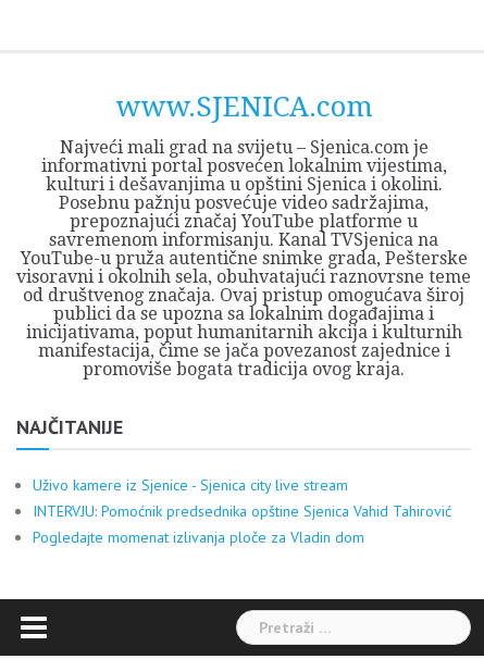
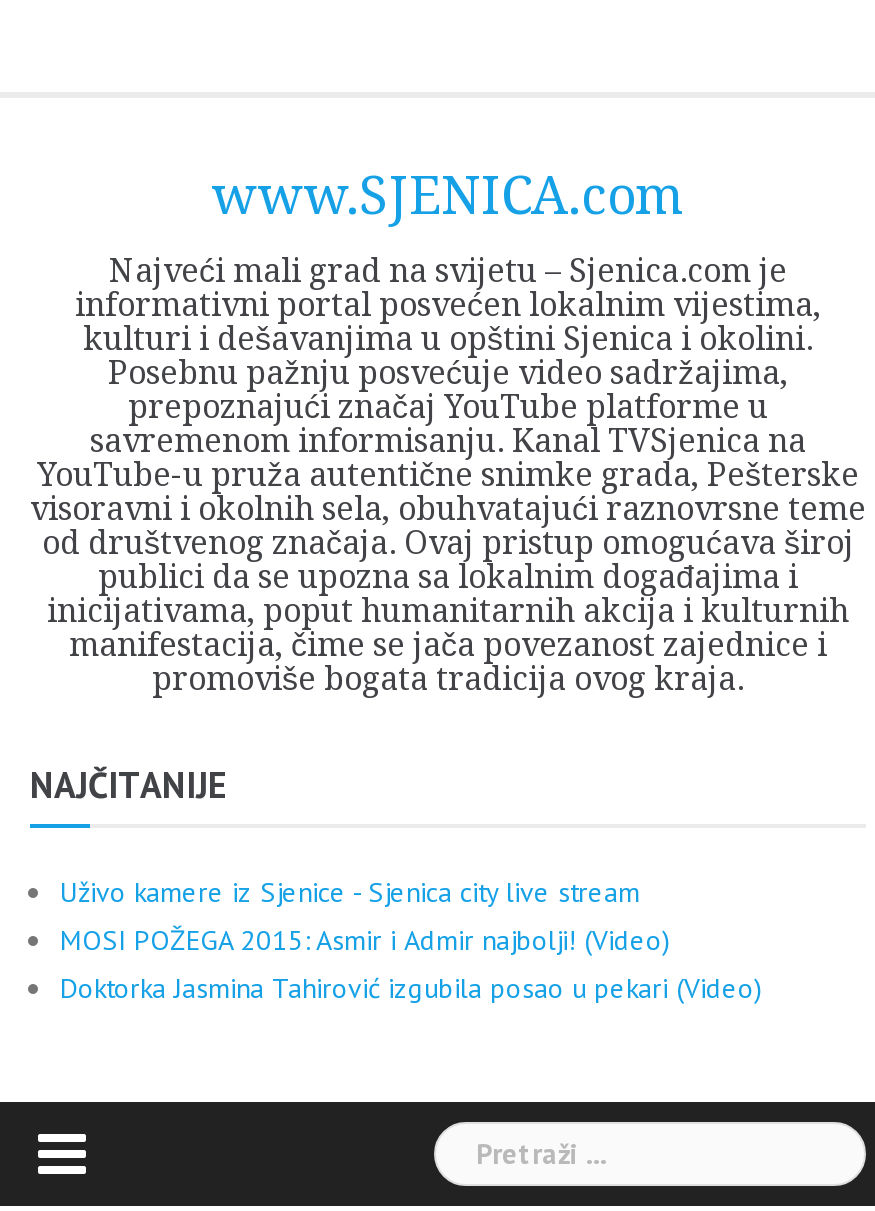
[33,501,451,547] INTERVJU: Pomoćnik predsednika opštine Sjenica Vahid Tahirović | Pogledajte momenat izlivanja ploče za Vladin dom -> [60,922,762,1006] MOSI POŽEGA 2015: Asmir i Admir najbolji! (Video) | Doktorka Jasmina Tahirović izgubila posao u pekari (Video)

